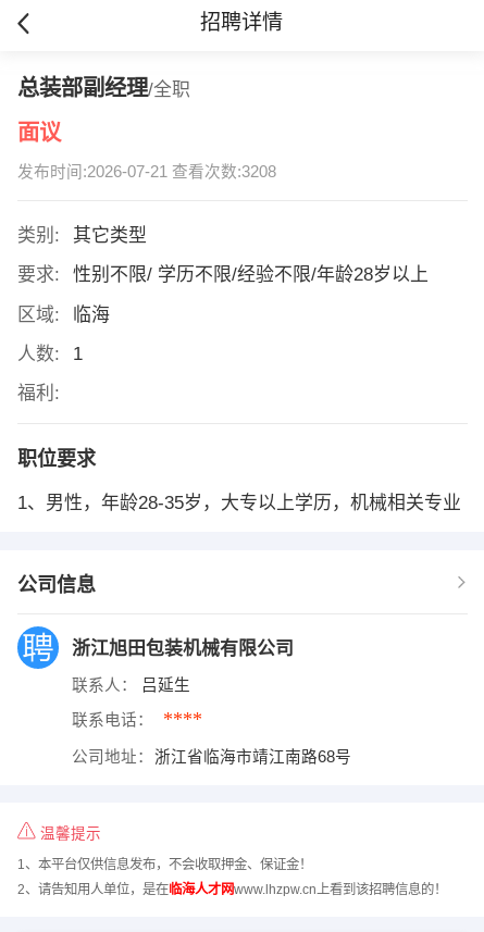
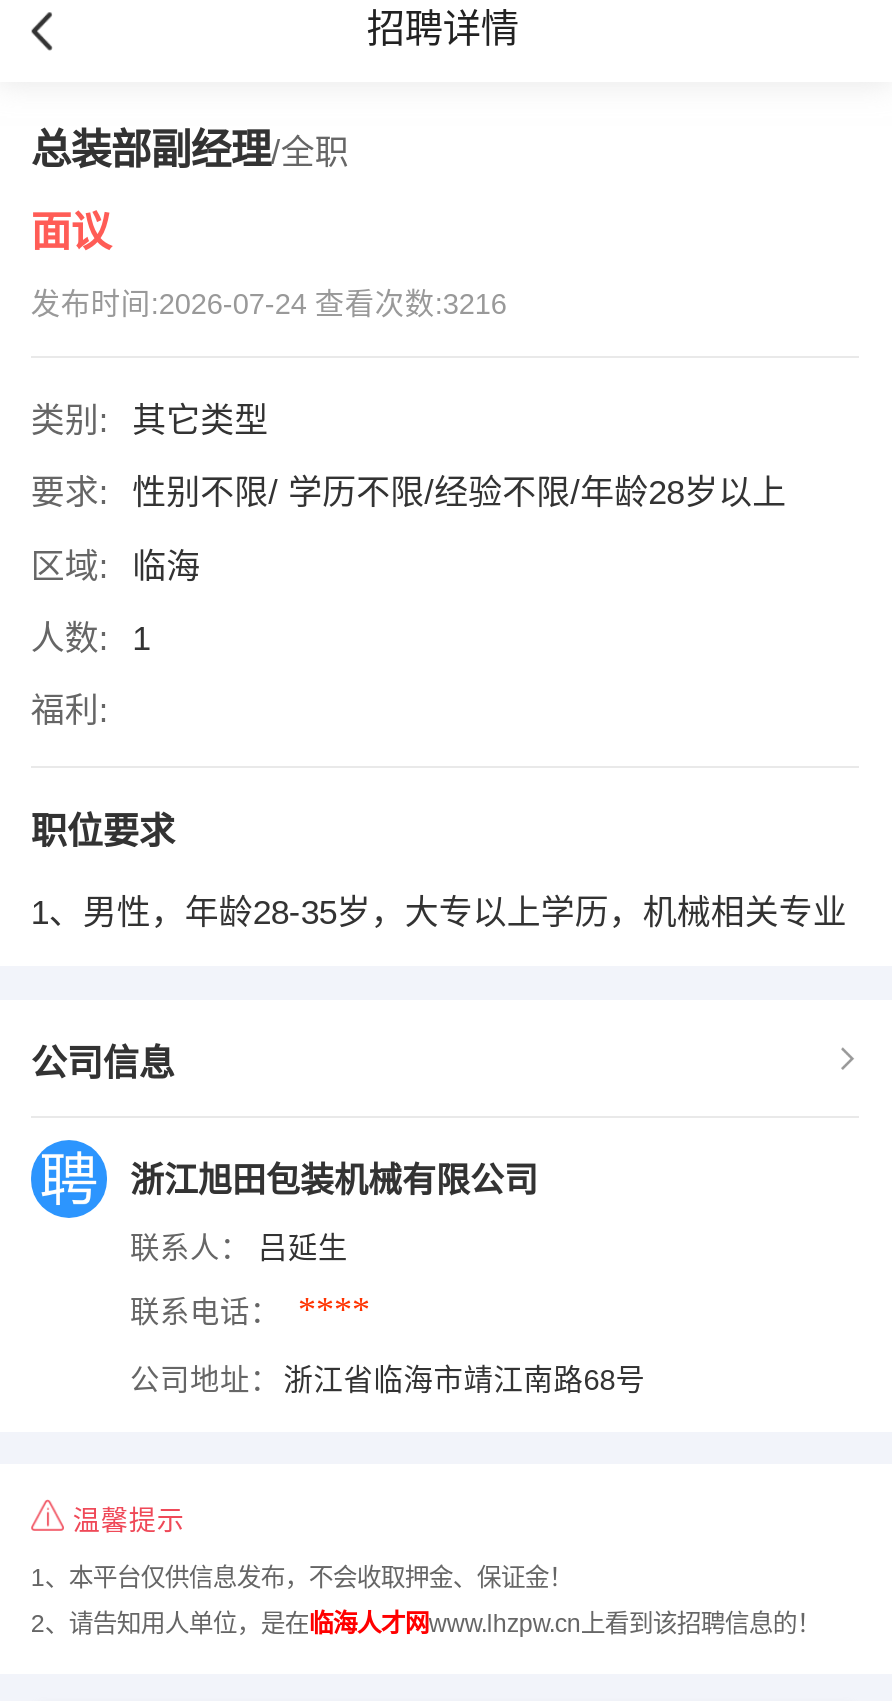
[17,163,276,181] 发布时间:2026-07-21 查看次数:3208 -> [31,288,507,320] 发布时间:2026-07-24 查看次数:3216

